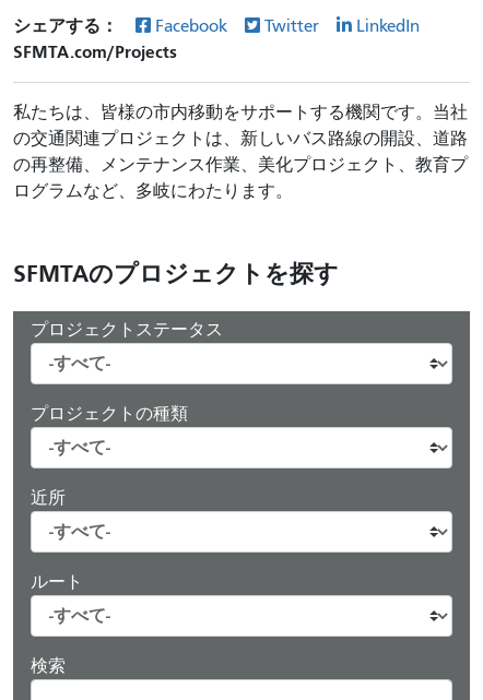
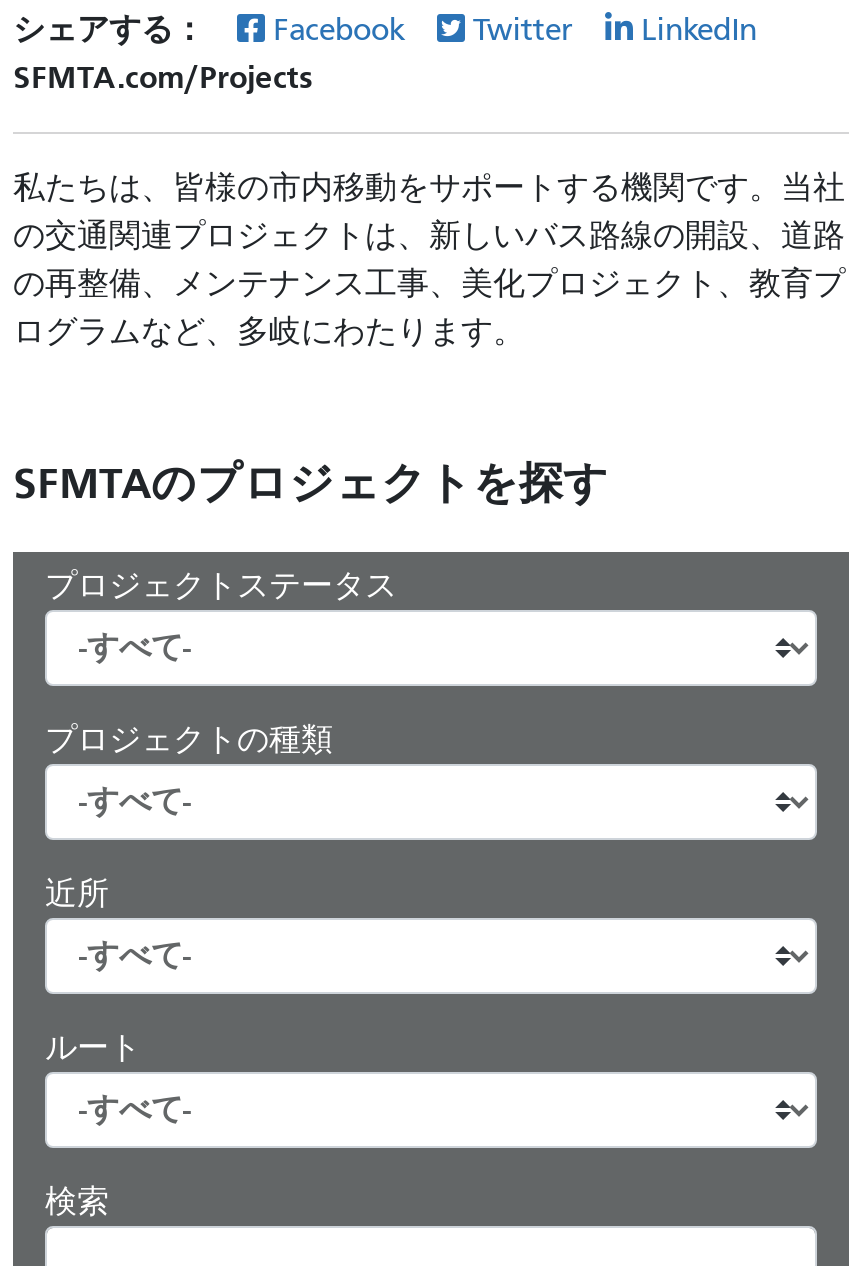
[13,155,468,175] の再整備、メンテナンス作業、美化プロジェクト、教育プ -> [13,266,845,302] の再整備、メンテナンス工事、美化プロジェクト、教育プ

